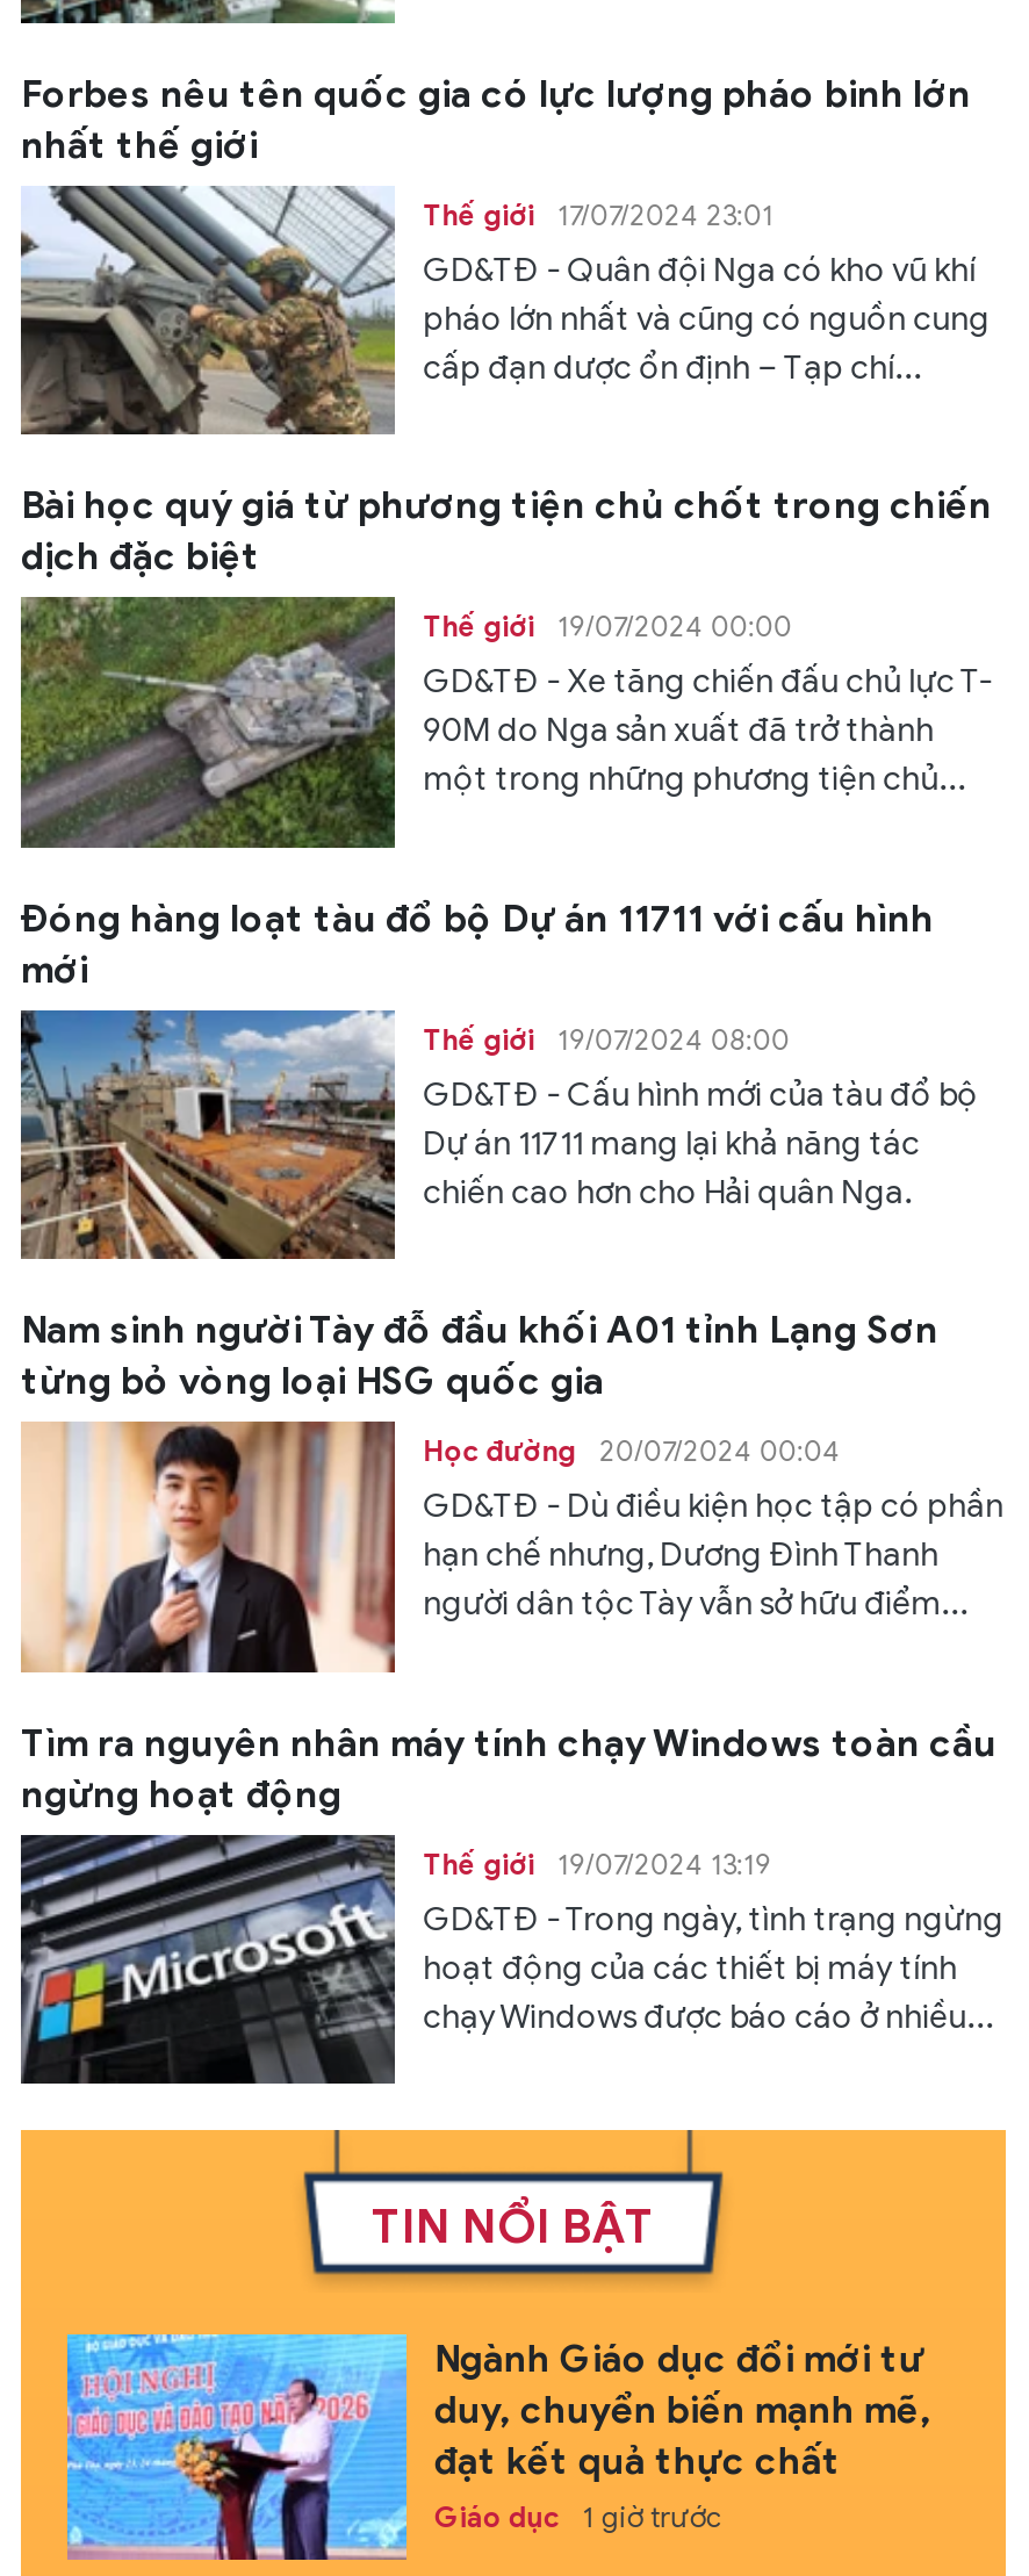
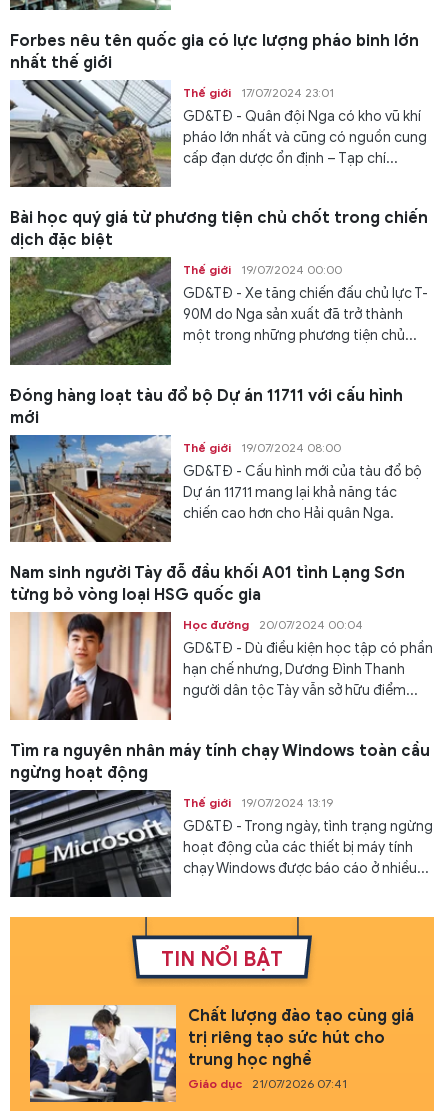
[65,2332,931,2562] [image] | Ngành Giáo dục đổi mới tư | duy, chuyển biến mạnh mẽ, | đạt kết quả thực chất -> [29,1004,414,1103] [image] | Chất lượng đào tạo cùng giá | trị riêng tạo sức hút cho | trung học nghề
[434,2499,722,2534] Giáo dục 1 giờ trước -> [188,1076,347,1091] Giáo dục 21/07/2026 07:41

